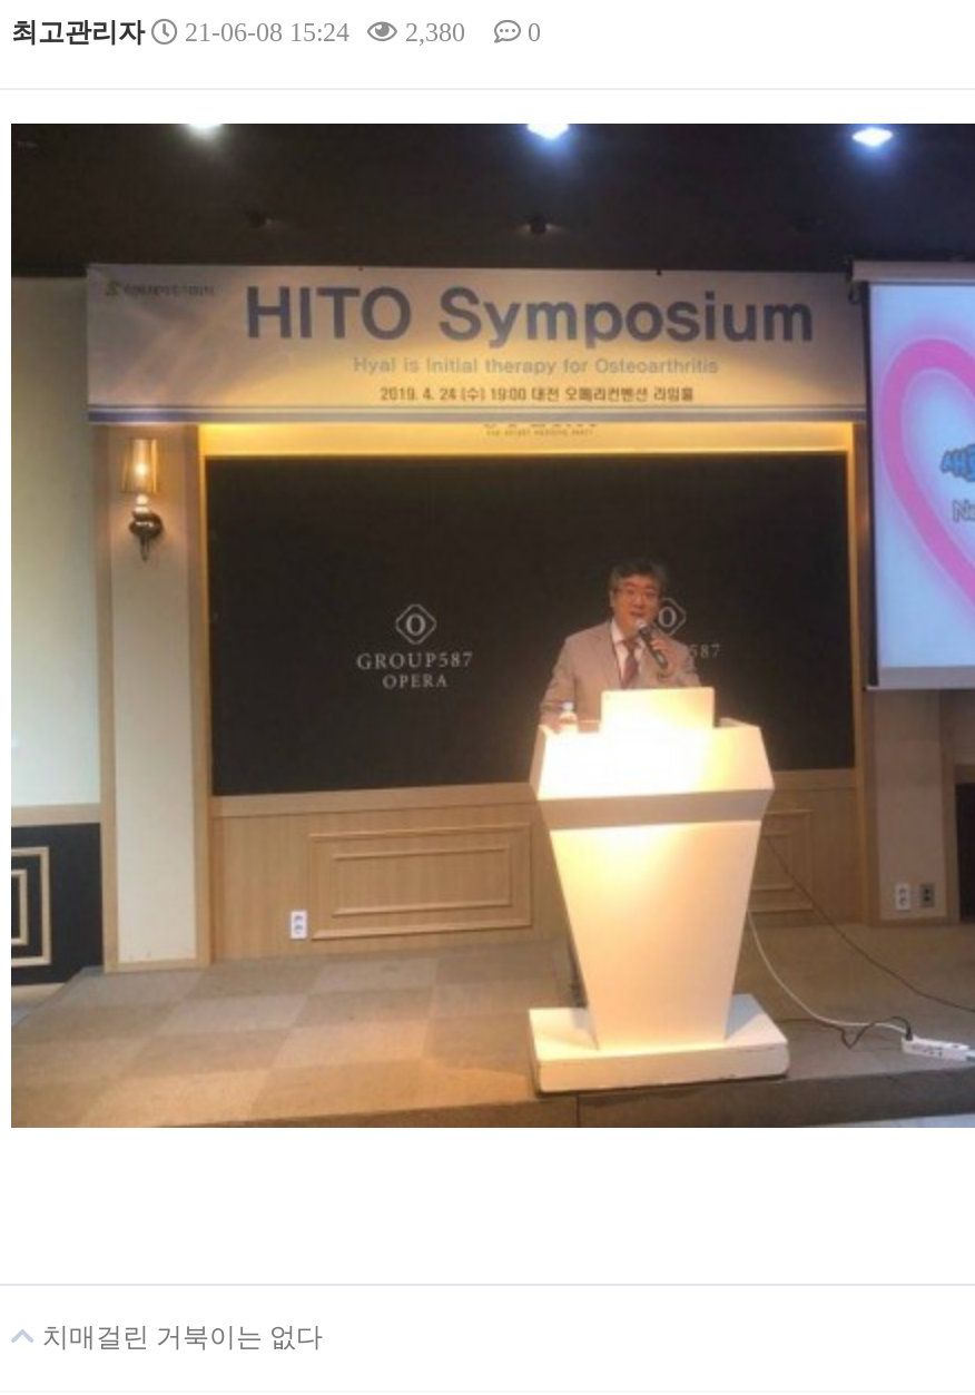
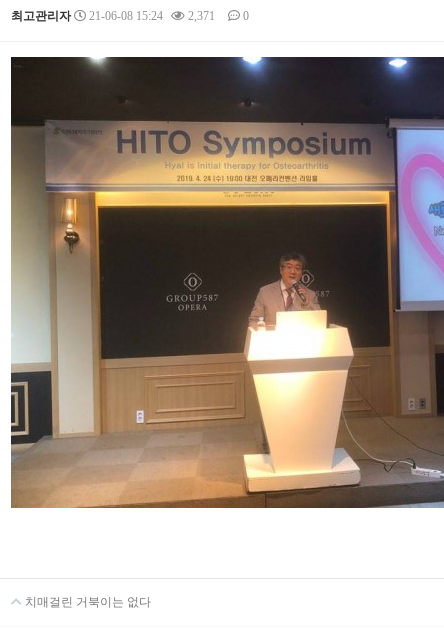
[11,17,541,48] 최고관리자 21-06-08 15:24 2,380 0 -> [11,9,249,23] 최고관리자 21-06-08 15:24 2,371 0

